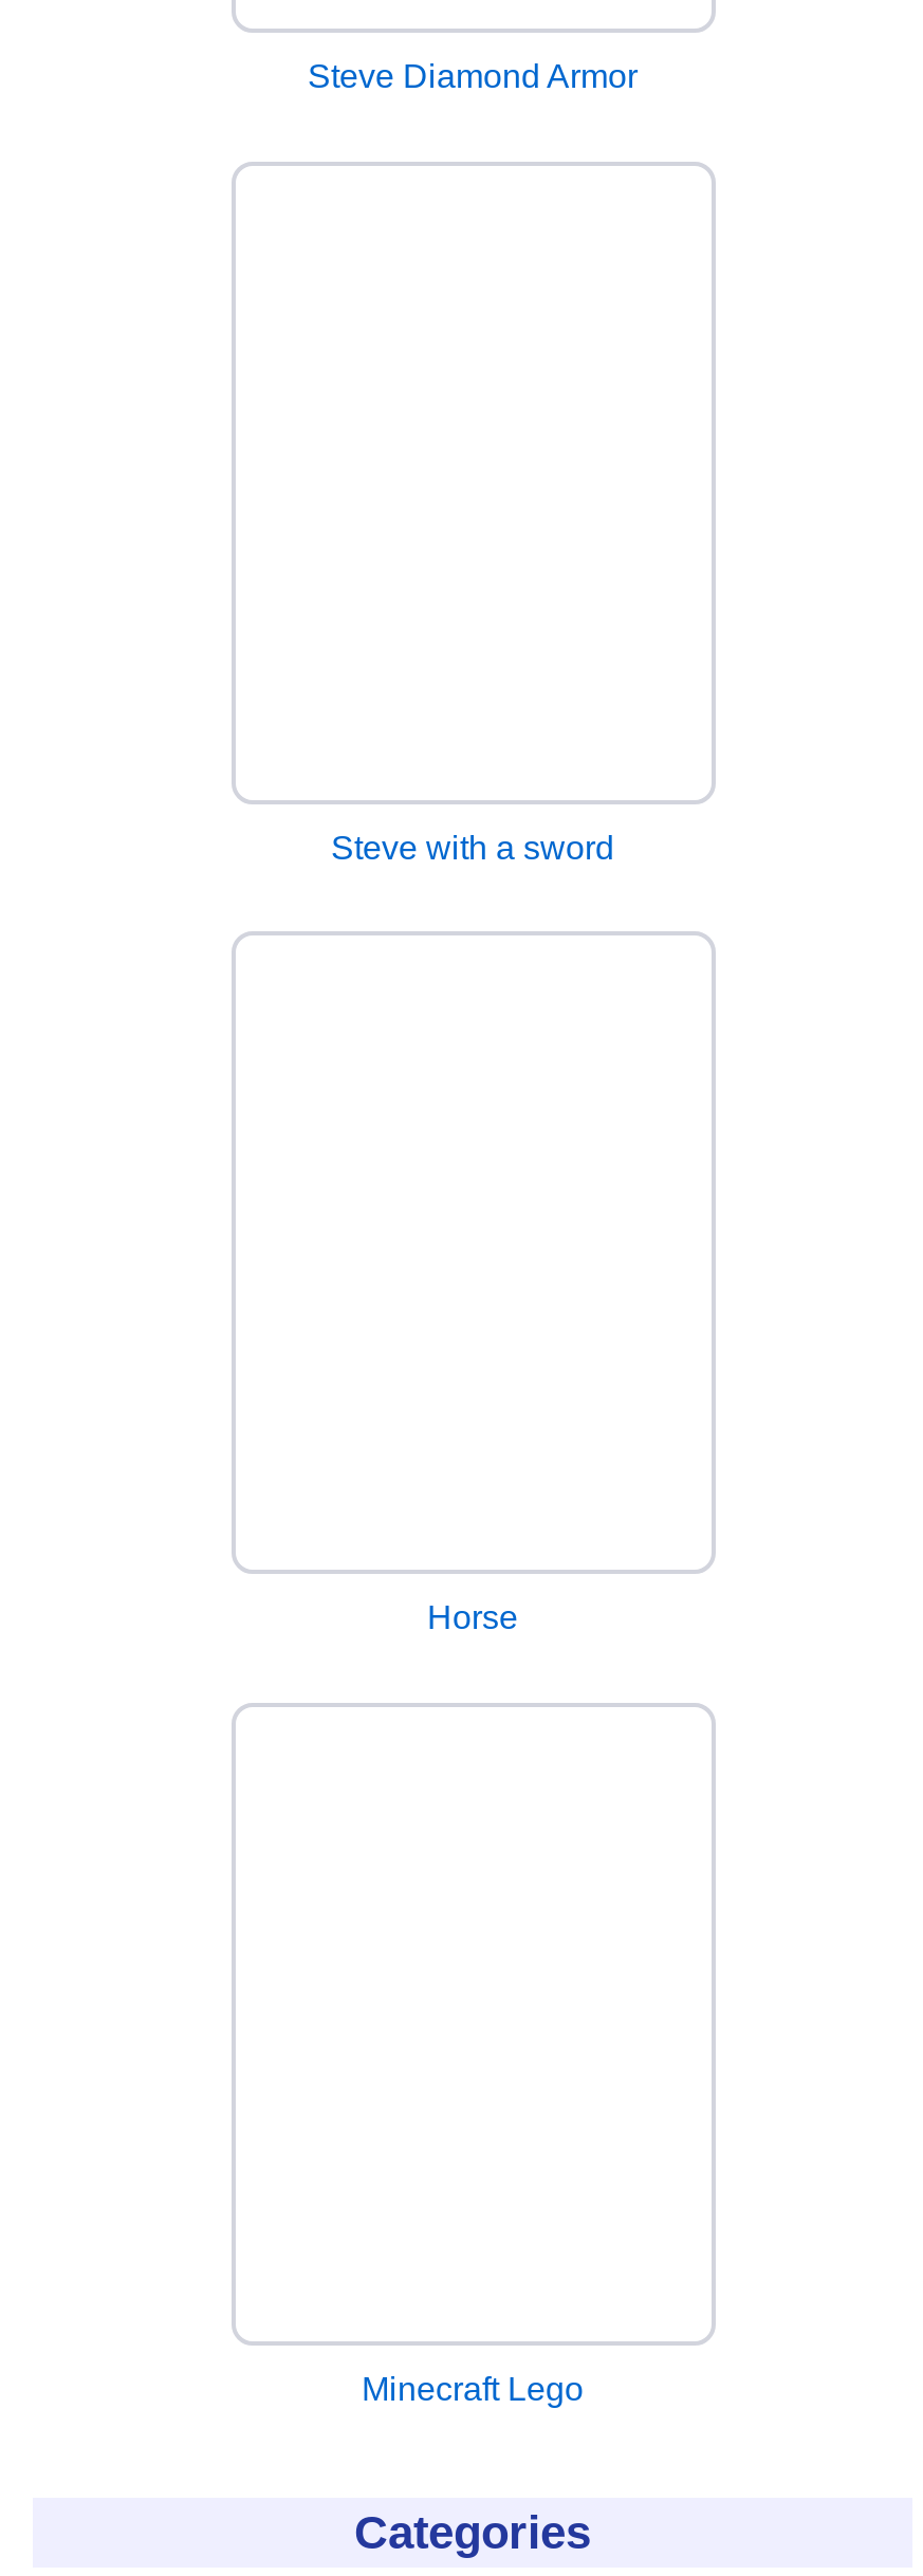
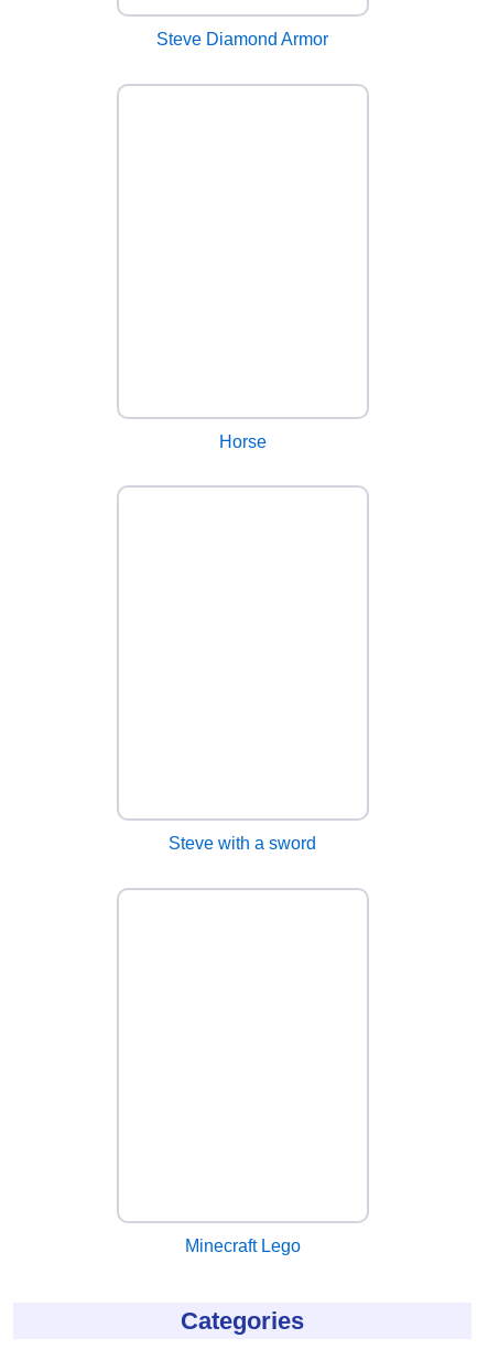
moved [331,829,614,865] -> [169,834,316,853]: Steve with a sword
moved [427,1600,518,1636] -> [219,432,266,451]: Horse

